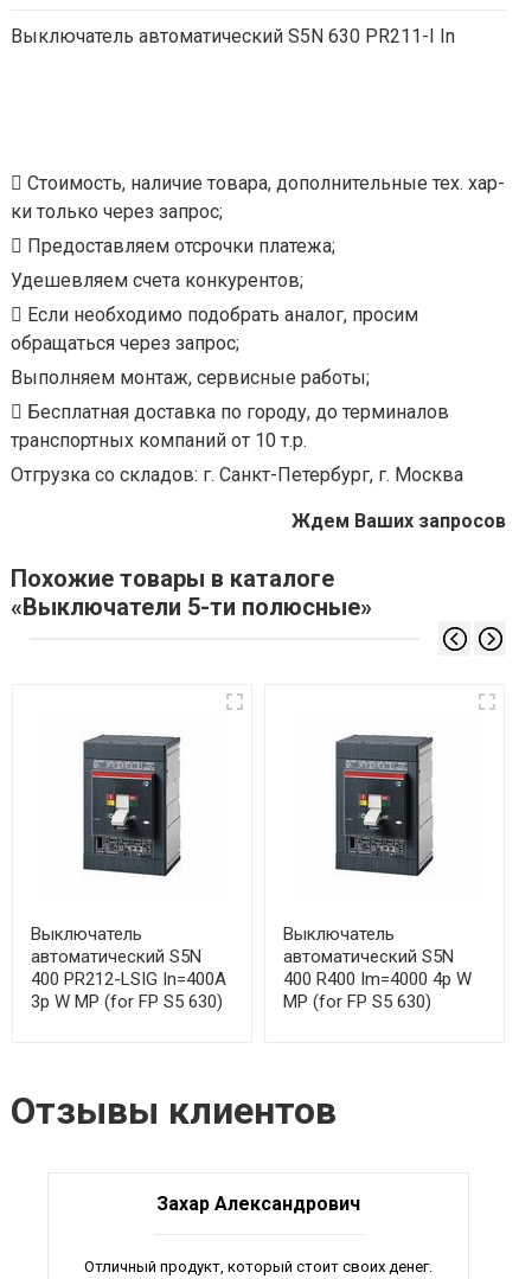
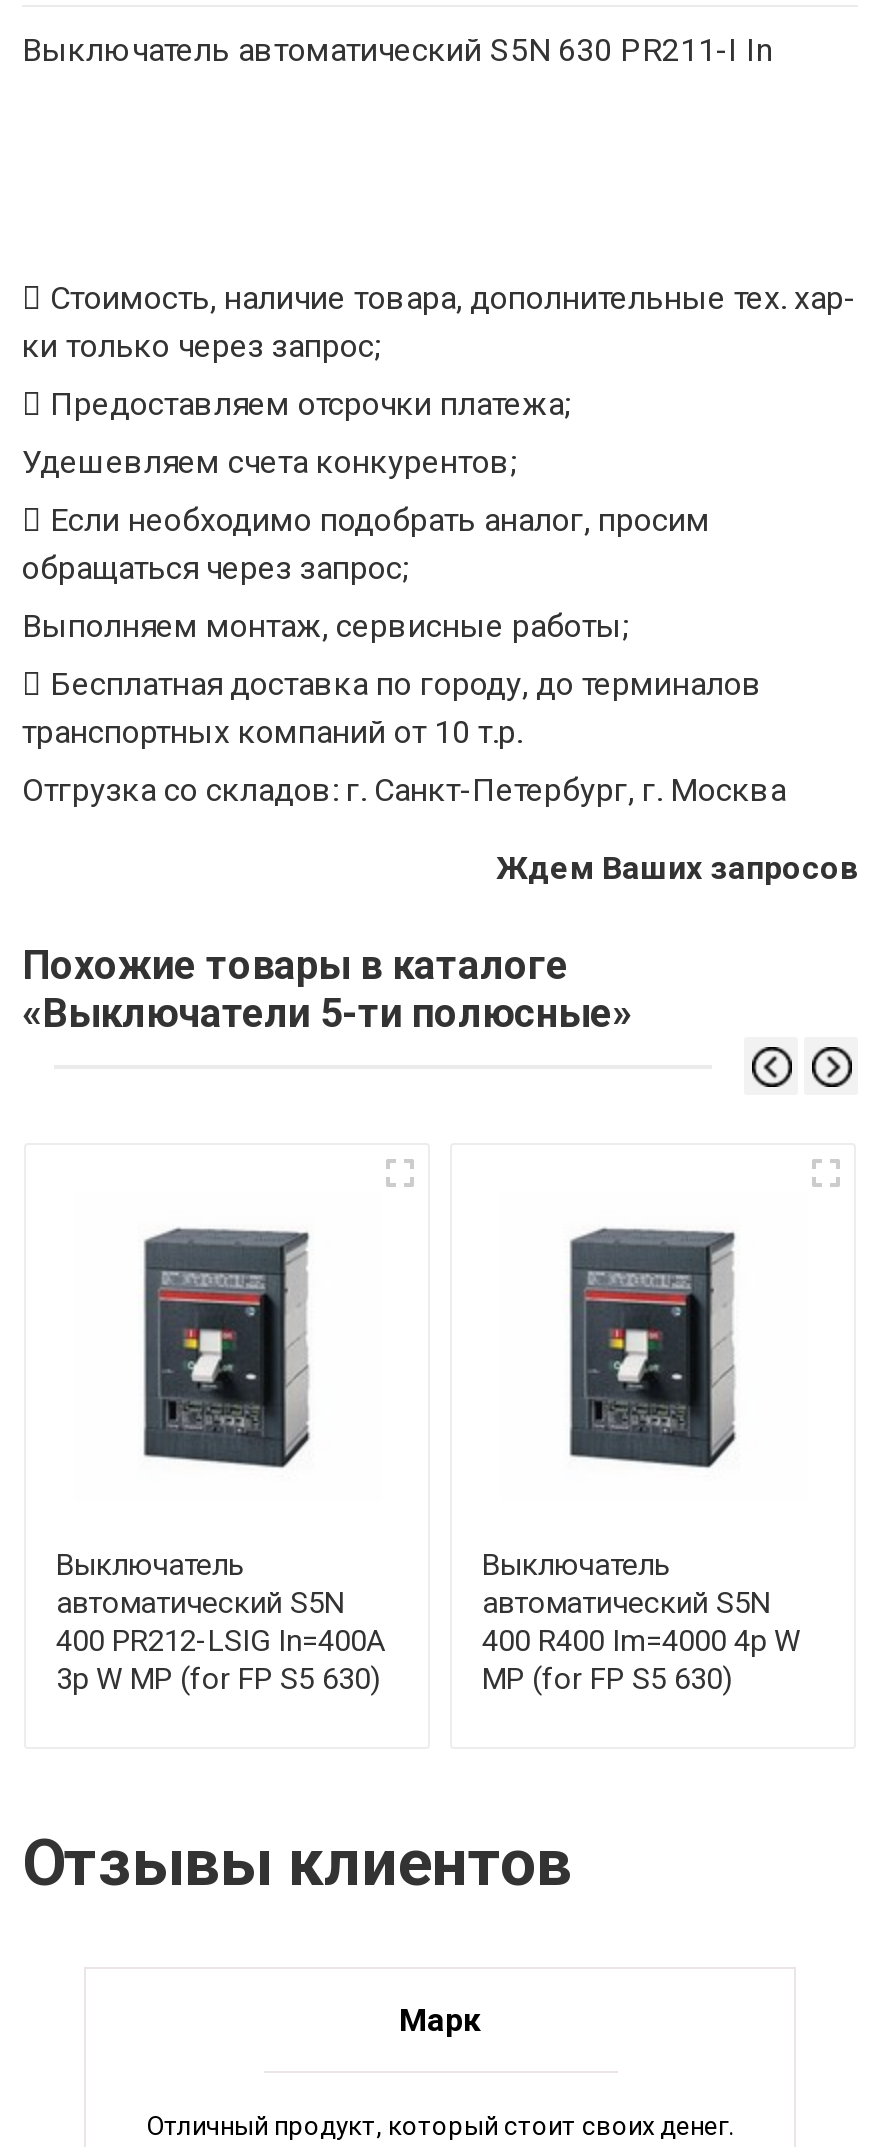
[156,1193,360,1215] Захар Александрович -> [399,2002,481,2040] Марк

